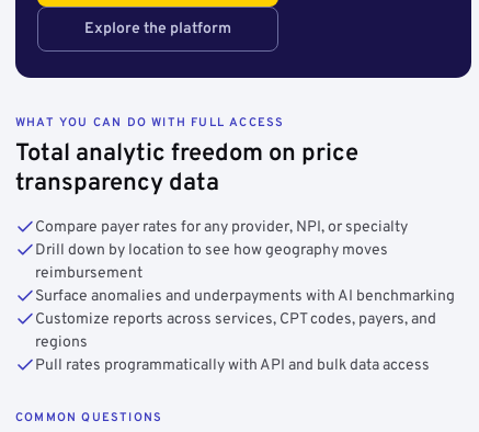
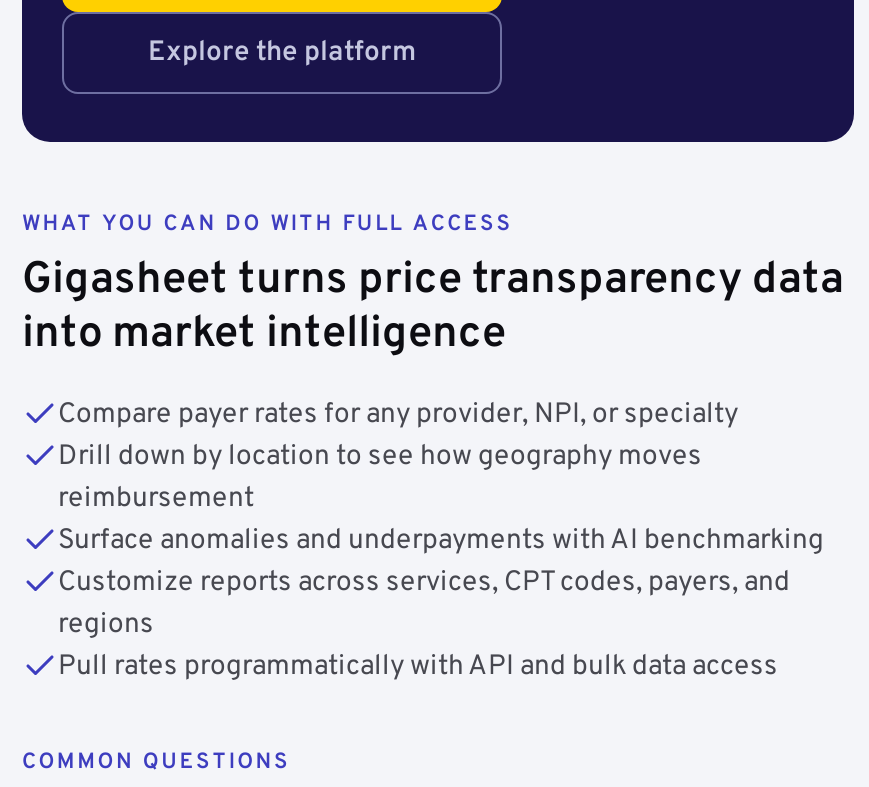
[15,139,358,198] Total analytic freedom on price | transparency data -> [22,254,844,362] Gigasheet turns price transparency data | into market intelligence

